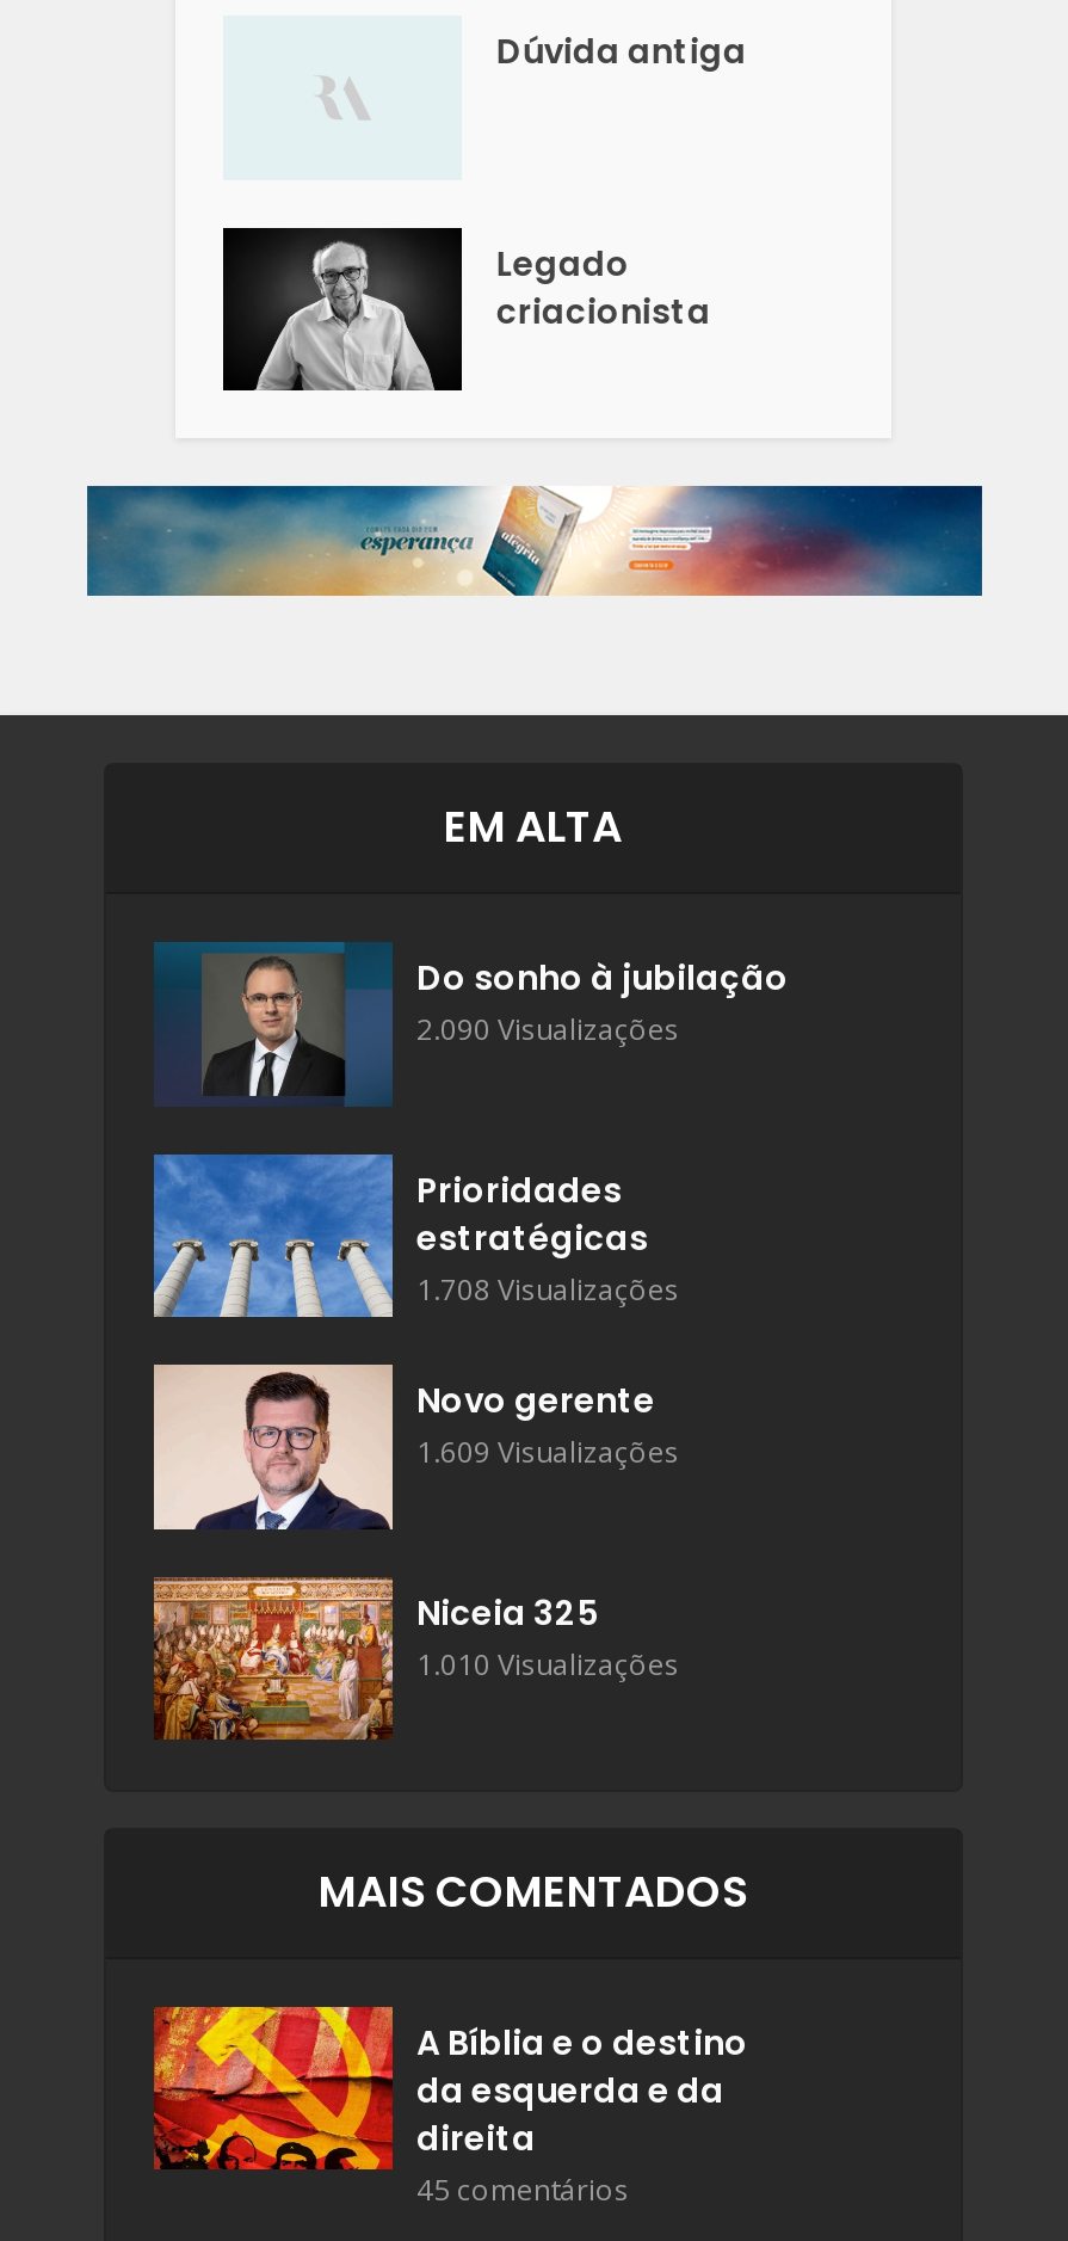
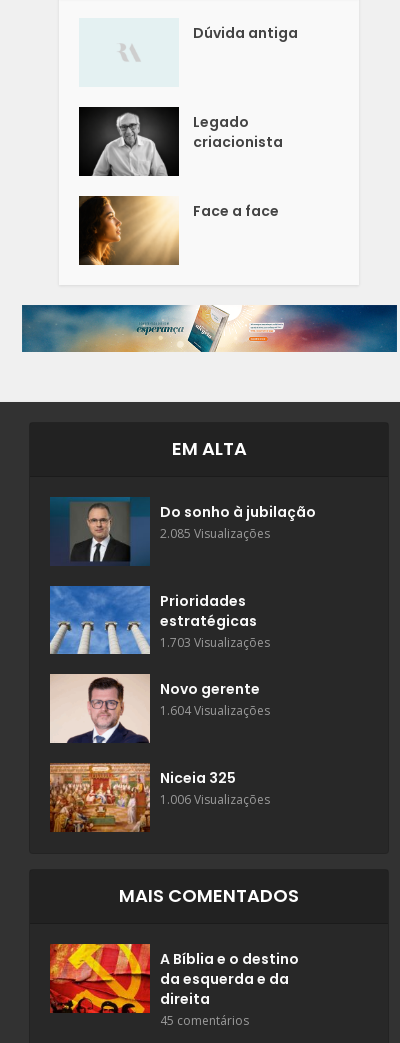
none -> [79,195,279,266] [image] | Face a face
[416,1010,679,1051] 2.090 Visualizações -> [160,525,270,542] 2.085 Visualizações
[416,1269,679,1309] 1.708 Visualizações -> [160,633,270,650] 1.703 Visualizações
[416,1432,679,1473] 1.609 Visualizações -> [160,702,270,719] 1.604 Visualizações
[416,1644,679,1684] 1.010 Visualizações -> [160,791,270,808] 1.006 Visualizações

